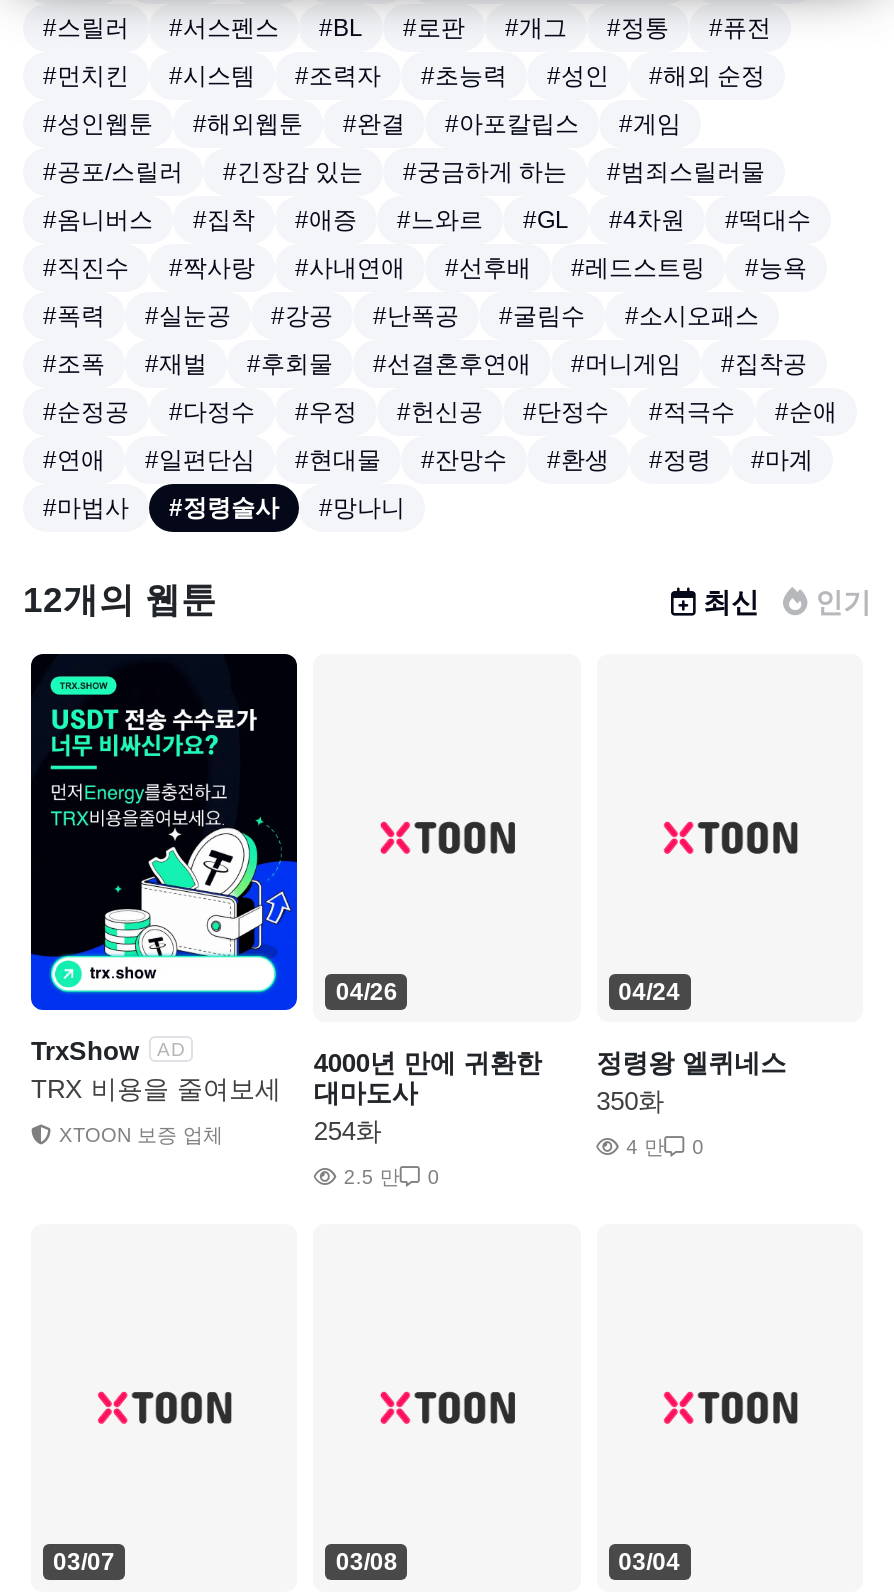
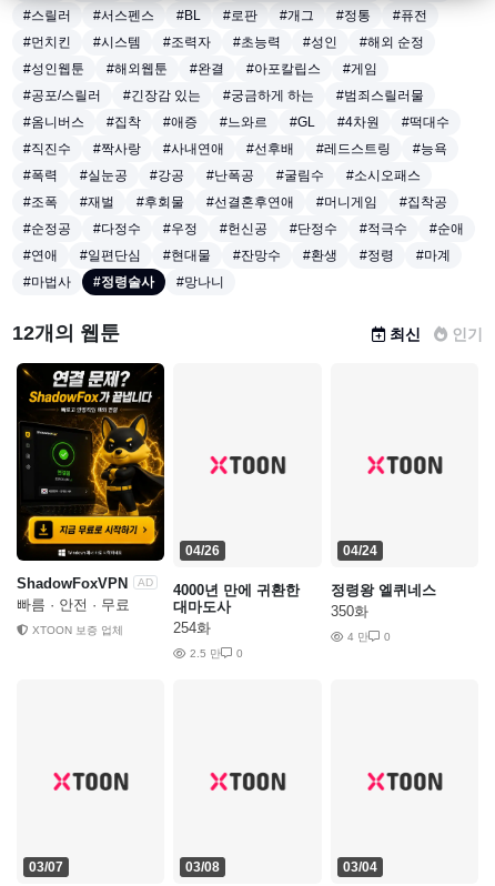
[29,666,299,1065] [image] | TrxShow -> [16,366,165,591] [image] | ShadowFoxVPN
[31,1073,281,1145] TRX 비용을 줄여보세 | 요 XTOON 보증 업체 -> [17,596,130,636] 빠름 · 안전 · 무료 | XTOON 보증 업체

